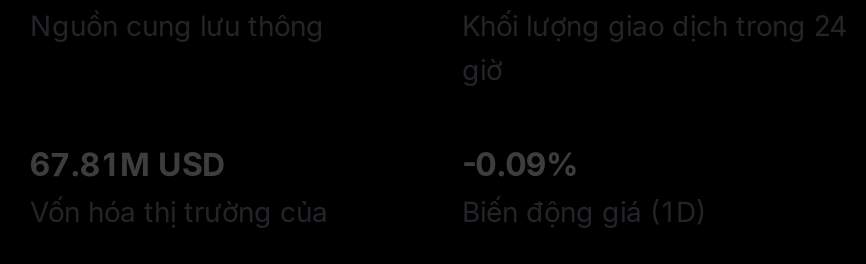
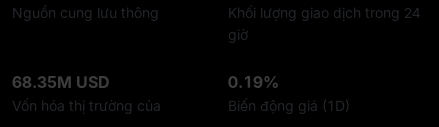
[30,144,226,184] 67.81M USD -> [12,72,110,92] 68.35M USD
[462,144,578,184] -0.09% -> [228,72,279,92] 0.19%

